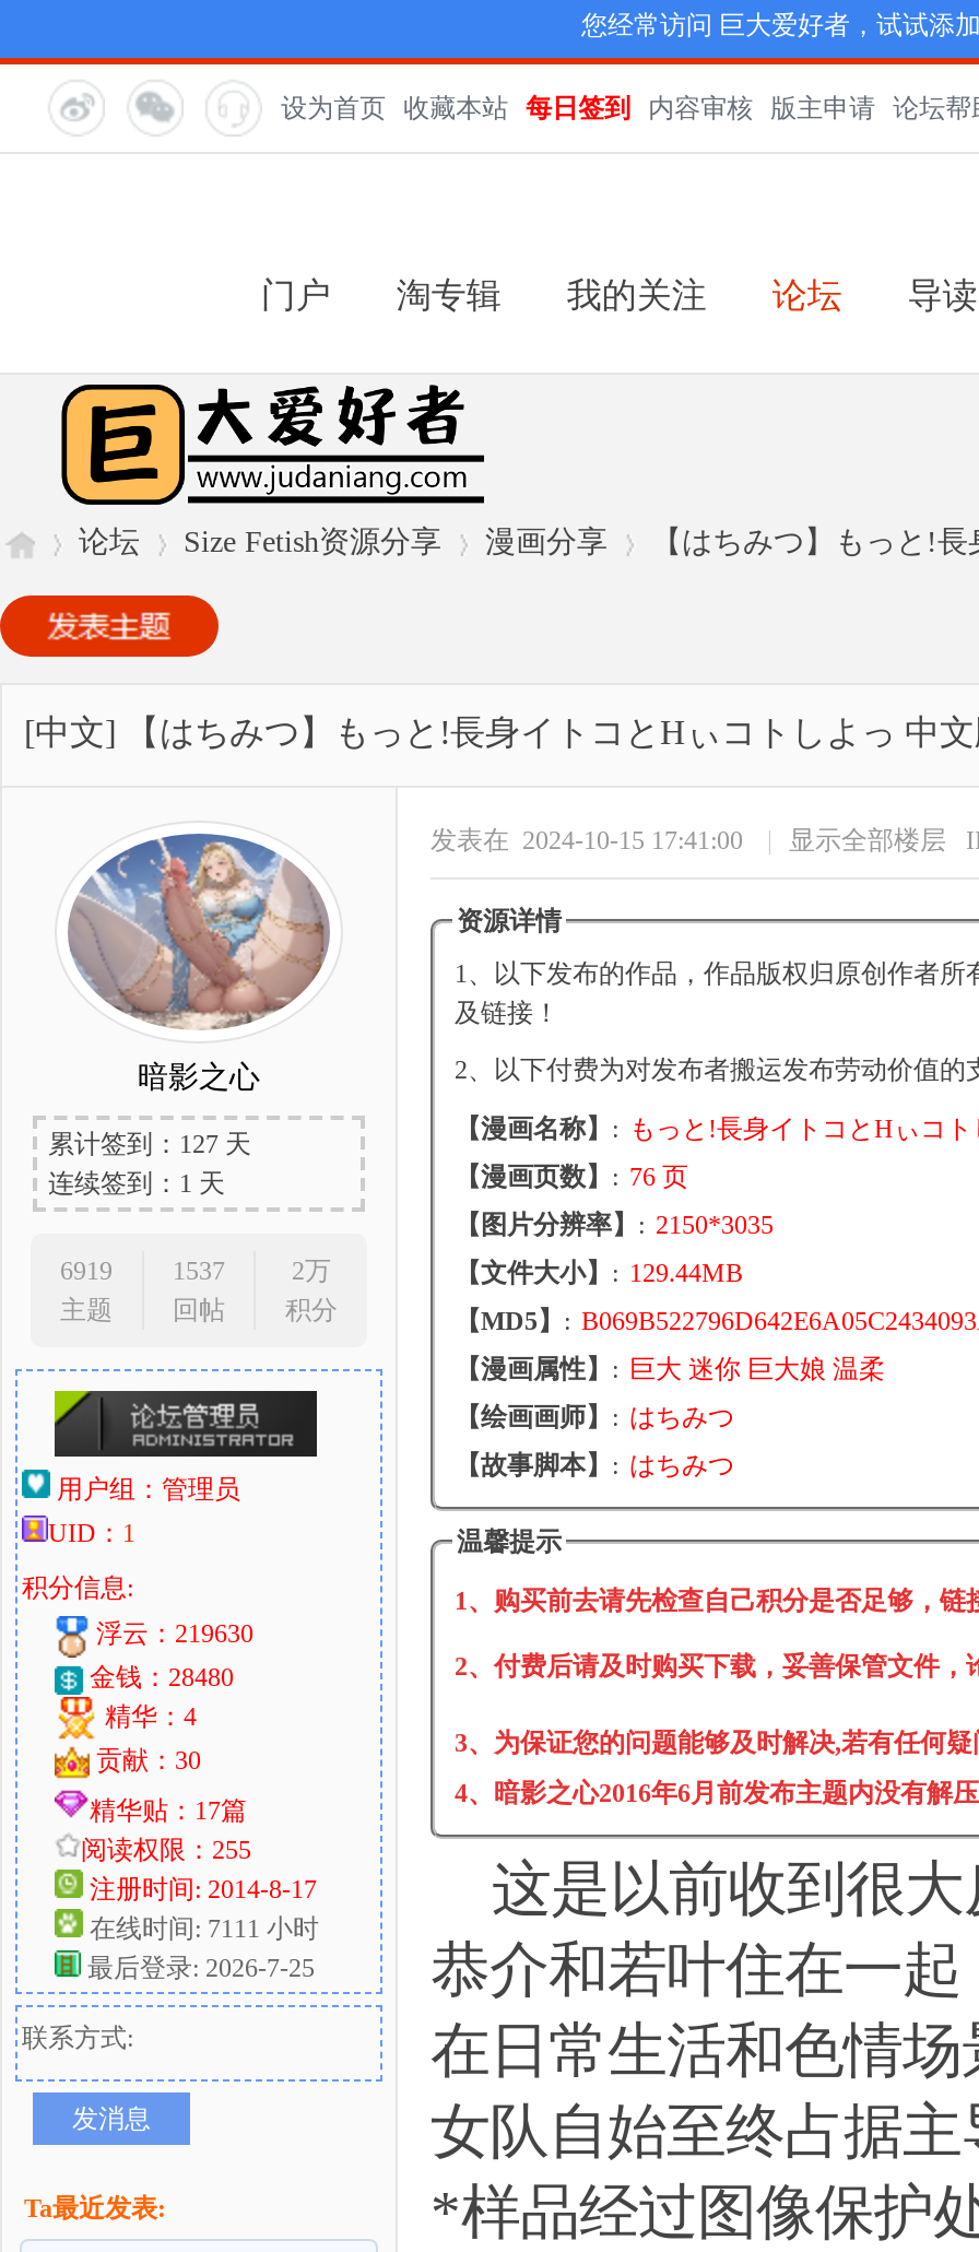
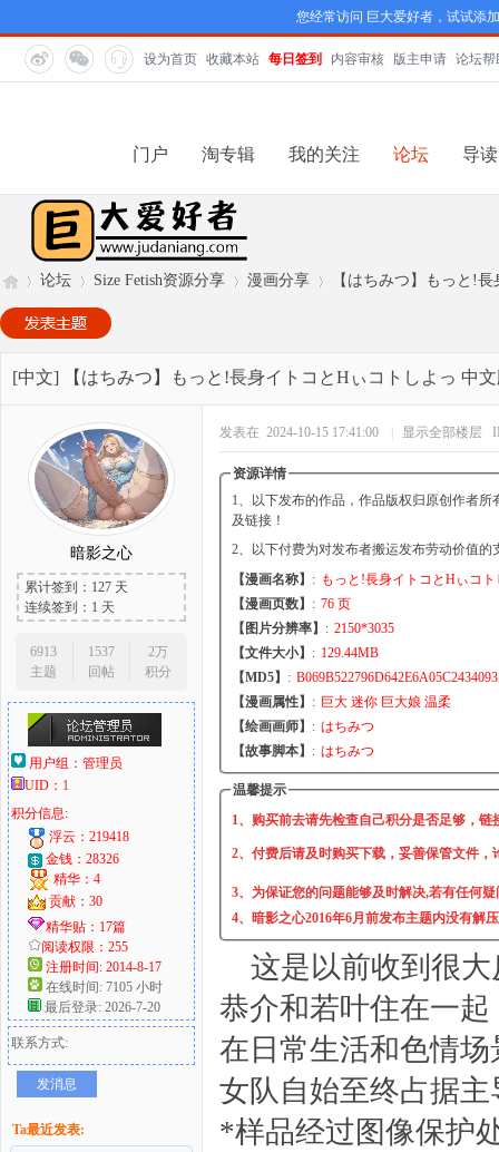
[60,1255,225,1286] 6919 1537 -> [31,644,115,660] 6913 1537
[90,1618,253,1649] 浮云：219630 -> [46,829,129,845] 浮云：219418
[83,1662,234,1692] 金钱：28480 -> [42,851,119,867] 金钱：28326
[83,1913,319,1943] 在线时间: 7111 小时 -> [42,979,163,995] 在线时间: 7105 小时
[81,1952,315,1983] 最后登录: 2026-7-25 -> [41,999,160,1015] 最后登录: 2026-7-20

